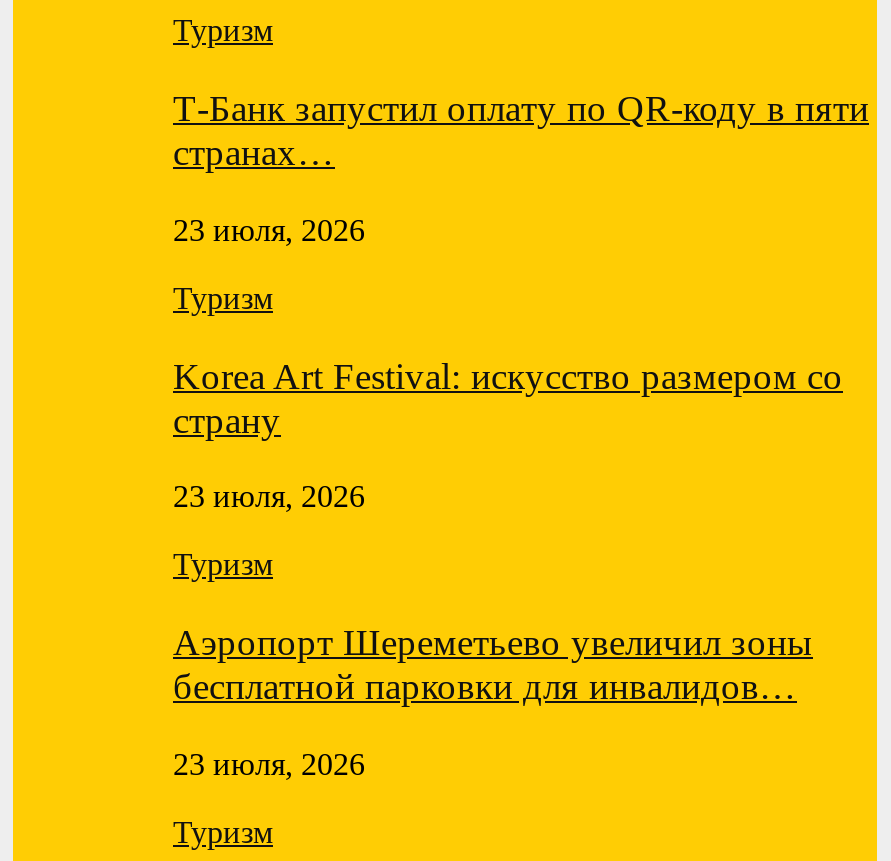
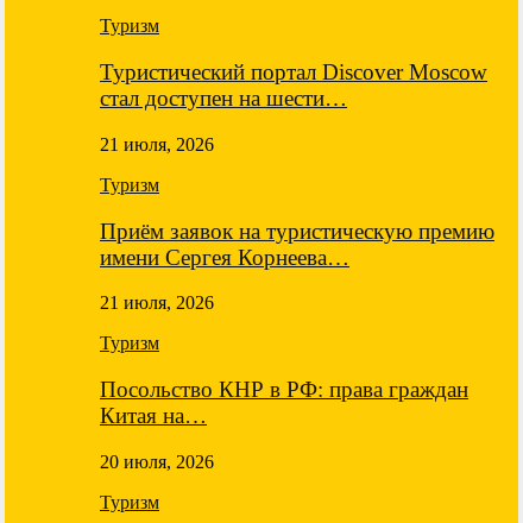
[173,87,869,173] Т-Банк запустил оплату по QR-коду в пяти | странах… -> [100,60,487,111] Туристический портал Discover Moscow | стал доступен на шести…
[173,213,365,247] 23 июля, 2026 -> [100,134,214,154] 21 июля, 2026
[173,354,843,440] Korea Art Festival: искусство размером со | страну -> [100,218,494,269] Приём заявок на туристическую премию | имени Сергея Корнеева…
[173,479,365,513] 23 июля, 2026 -> [100,293,214,313] 21 июля, 2026
[173,621,813,707] Аэропорт Шереметьево увеличил зоны | бесплатной парковки для инвалидов… -> [100,377,468,428] Посольство КНР в РФ: права граждан | Китая на…
[173,746,365,780] 23 июля, 2026 -> [100,451,214,472] 20 июля, 2026

